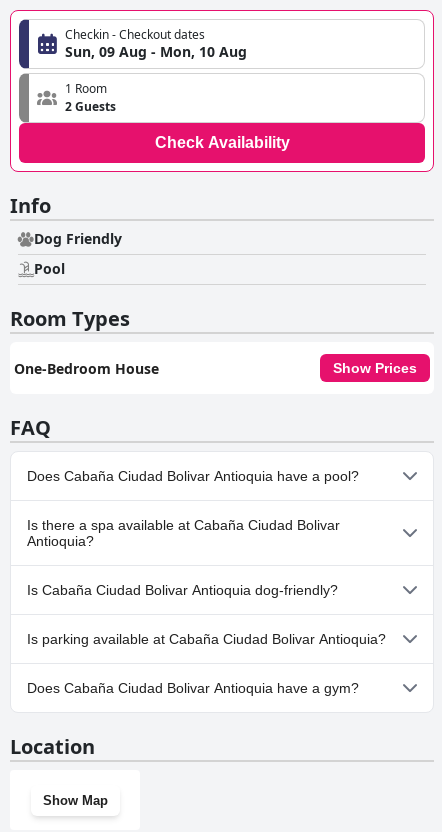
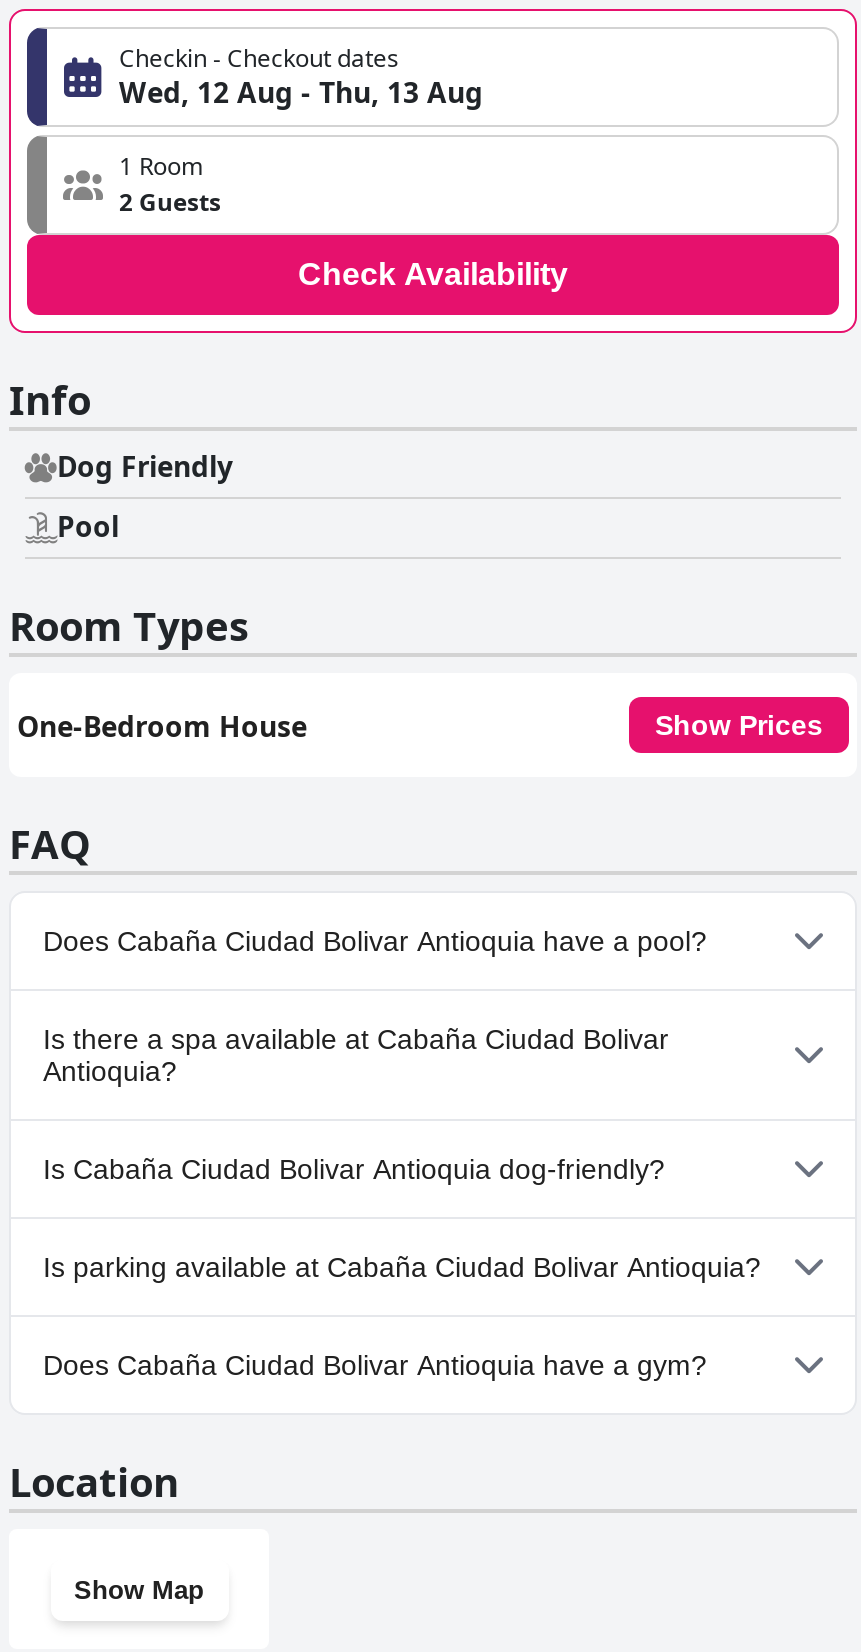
[65,42,247,61] Sun, 09 Aug - Mon, 10 Aug -> [119,73,483,111] Wed, 12 Aug - Thu, 13 Aug

